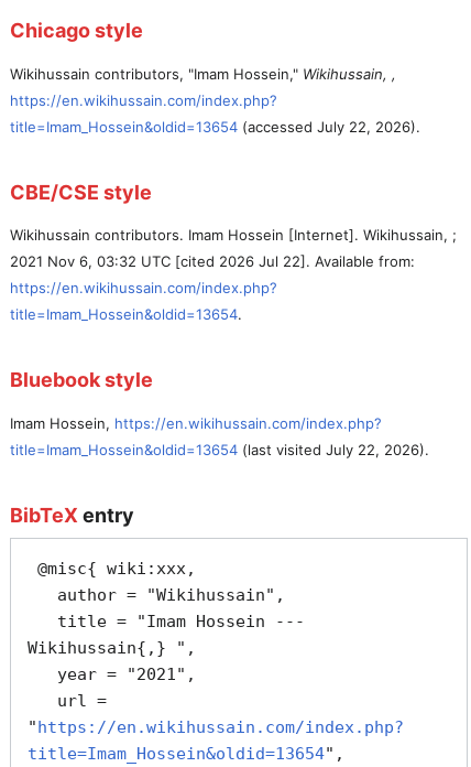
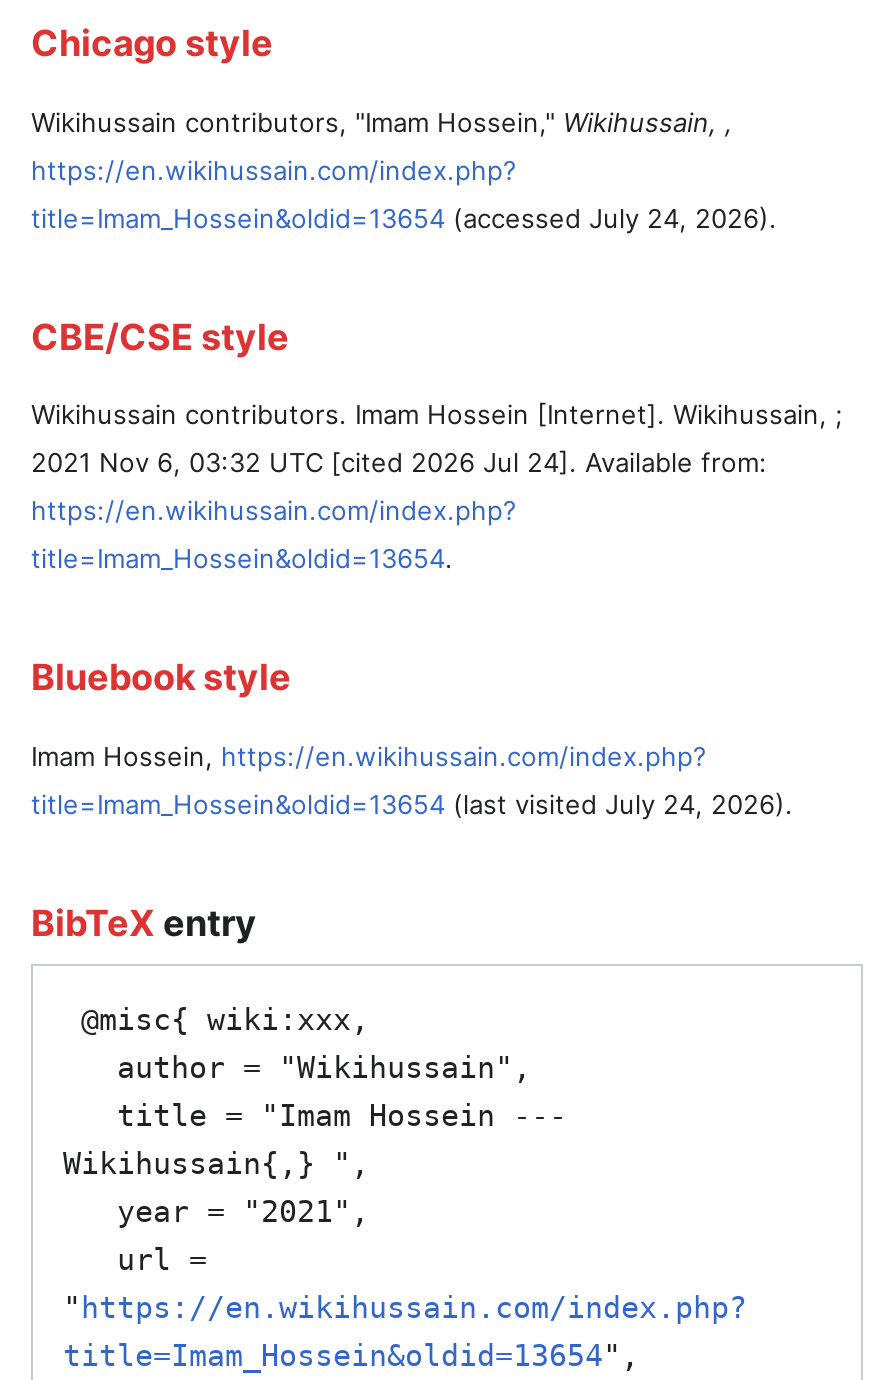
[10,117,420,135] title=Imam_Hossein&oldid=13654 (accessed July 22, 2026). -> [31,201,777,233] title=Imam_Hossein&oldid=13654 (accessed July 24, 2026).
[10,252,415,270] 2021 Nov 6, 03:32 UTC [cited 2026 Jul 22]. Available from: -> [31,446,767,478] 2021 Nov 6, 03:32 UTC [cited 2026 Jul 24]. Available from:
[10,440,429,458] title=Imam_Hossein&oldid=13654 (last visited July 22, 2026). -> [31,787,793,819] title=Imam_Hossein&oldid=13654 (last visited July 24, 2026).

